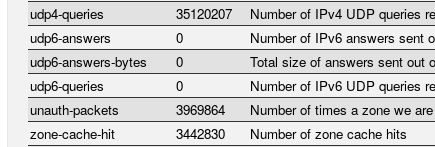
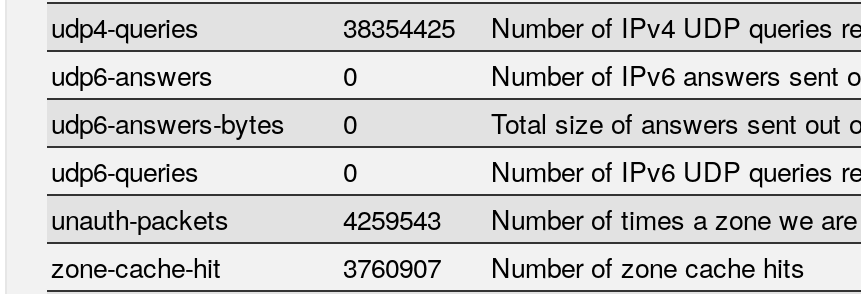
[176,4,232,23] 35120207 -> [343,9,455,47] 38354425
[176,100,225,119] 3969864 -> [343,201,441,239] 4259543
[176,124,407,143] 3442830 Number of zone cache hits -> [343,249,805,287] 3760907 Number of zone cache hits

